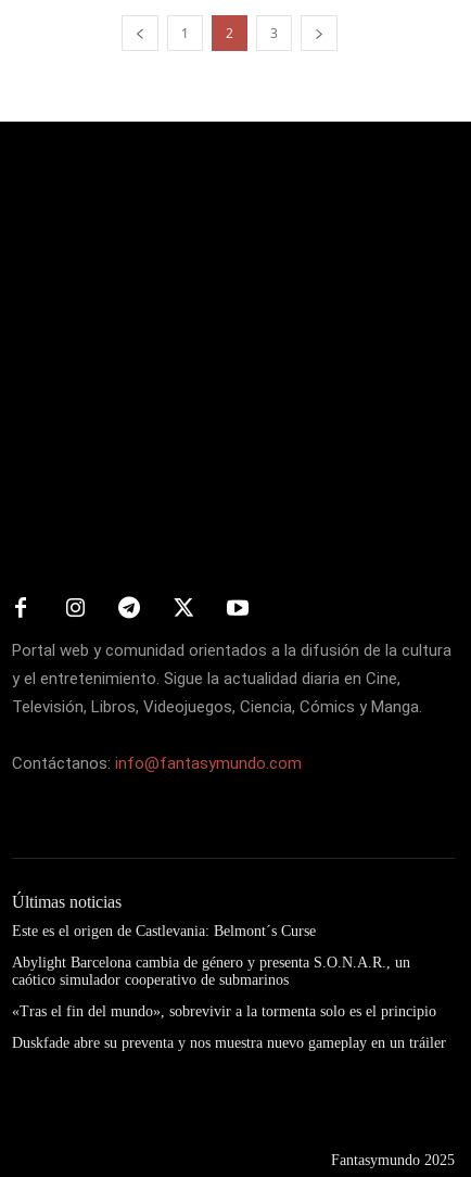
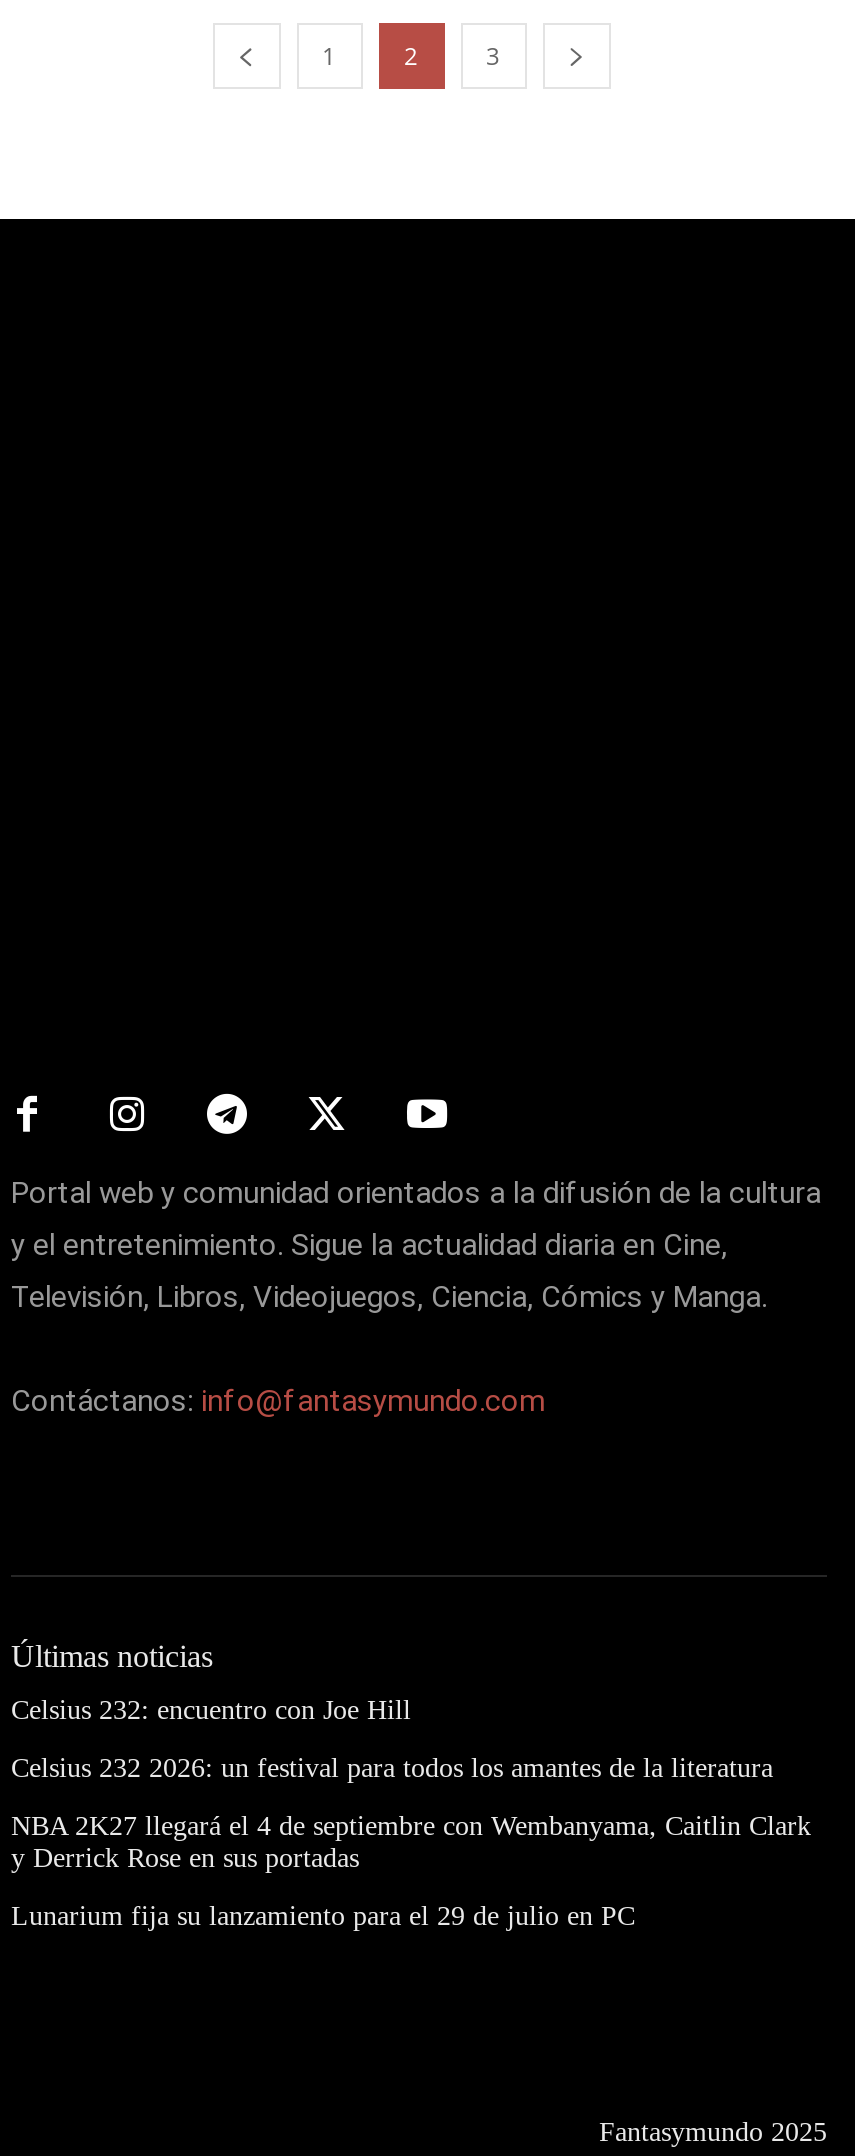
[12,923,316,939] Este es el origen de Castlevania: Belmont´s Curse -> [11,1694,411,1724] Celsius 232: encuentro con Joe Hill
[12,954,410,988] Abylight Barcelona cambia de género y presenta S.O.N.A.R., un | caótico simulador cooperativo de submarinos -> [11,1752,773,1782] Celsius 232 2026: un festival para todos los amantes de la literatura
[12,1003,436,1019] «Tras el fin del mundo», sobrevivir a la tormenta solo es el principio -> [11,1810,811,1872] NBA 2K27 llegará el 4 de septiembre con Wembanyama, Caitlin Clark | y Derrick Rose en sus portadas
[12,1034,446,1051] Duskfade abre su preventa y nos muestra nuevo gameplay en un tráiler -> [11,1900,635,1930] Lunarium fija su lanzamiento para el 29 de julio en PC

